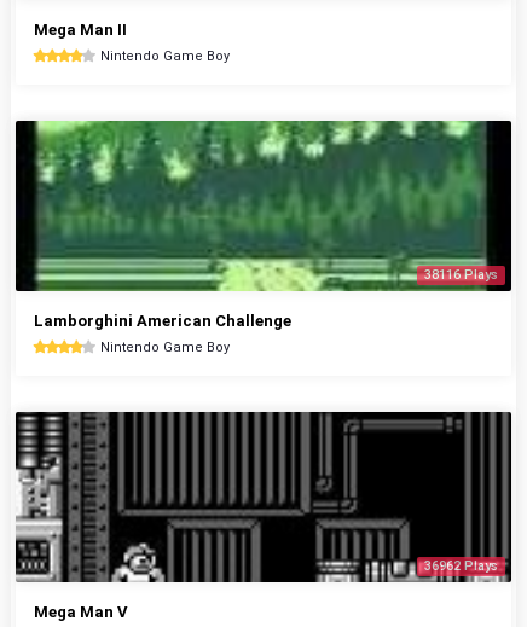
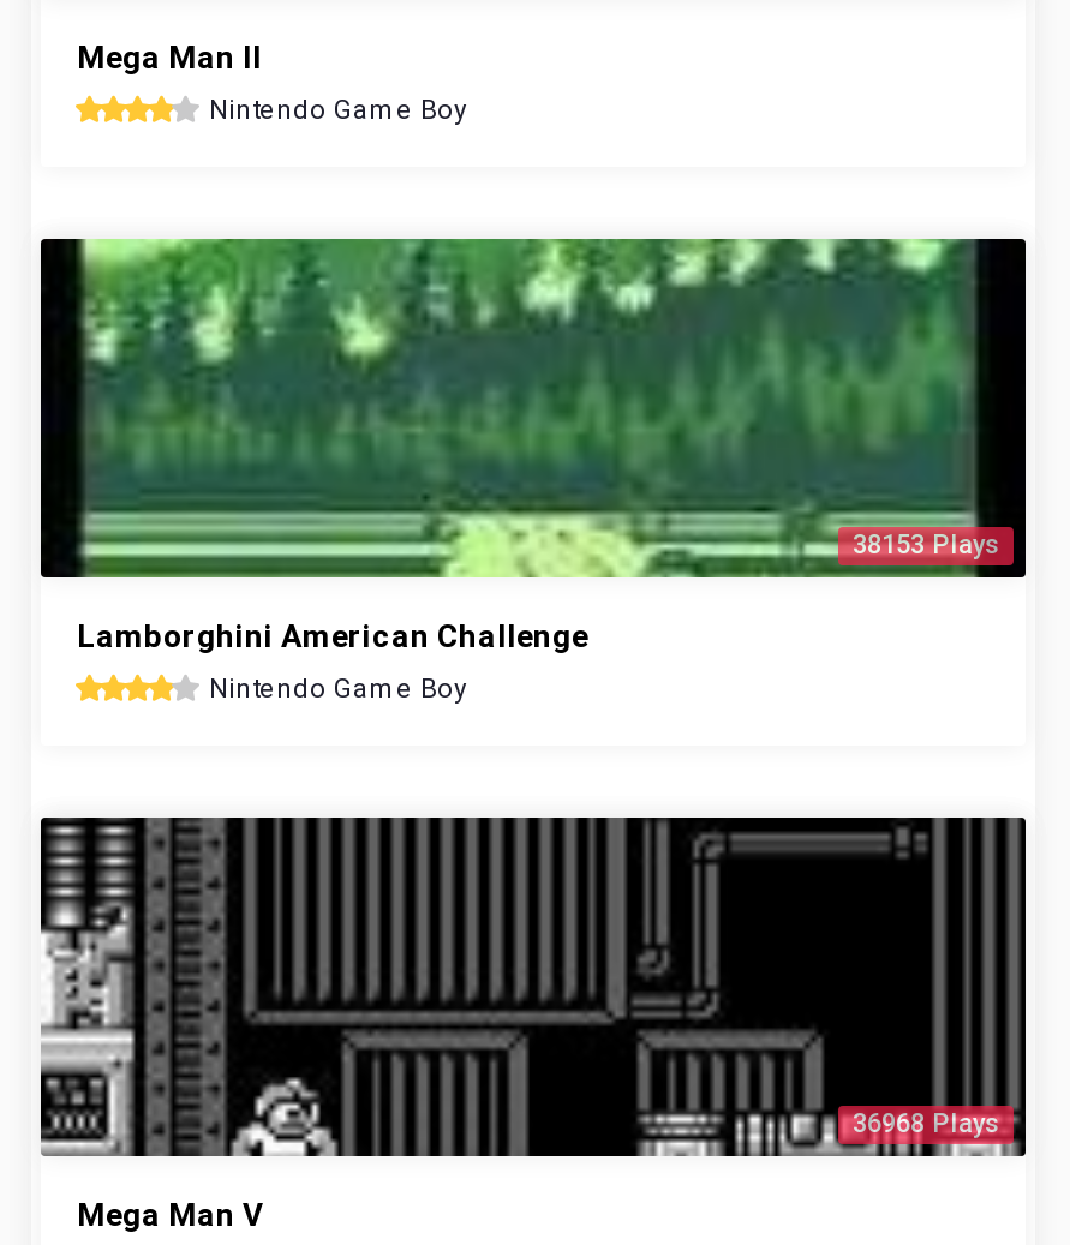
[424,267,498,283] 38116 Plays -> [853,529,999,561] 38153 Plays
[424,558,498,574] 36962 Plays -> [853,1108,999,1139] 36968 Plays

